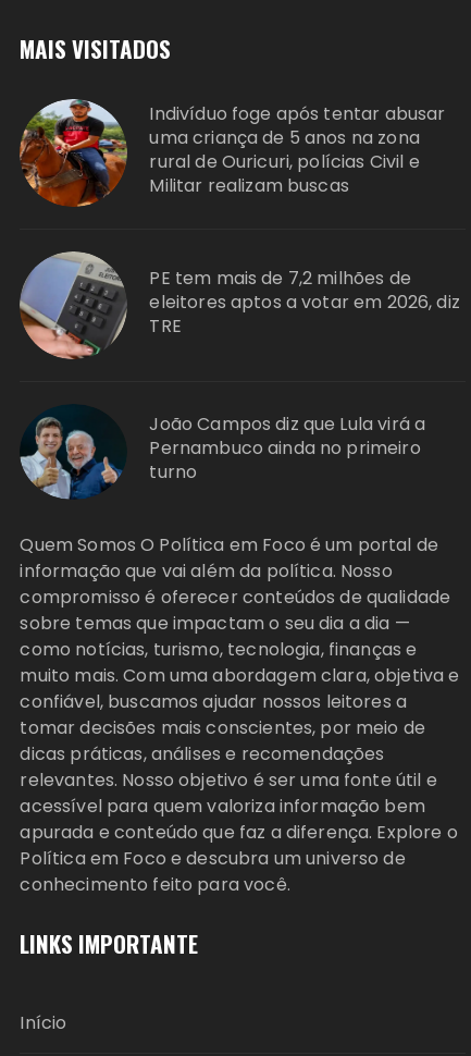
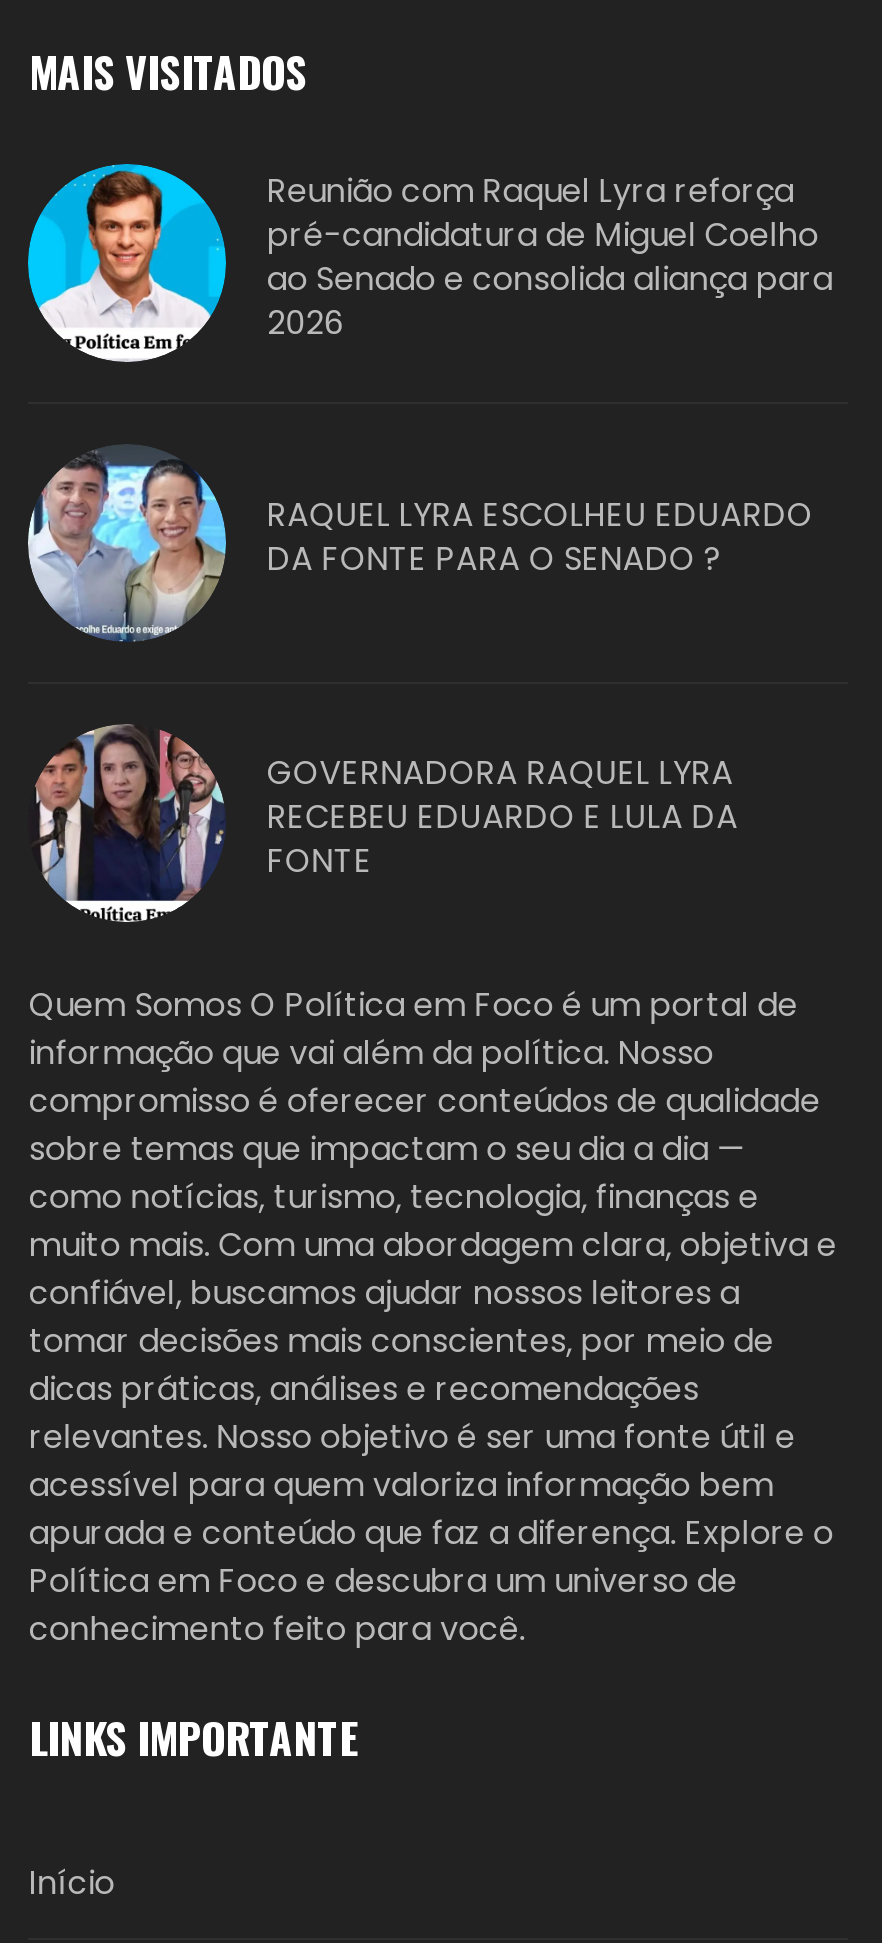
[18,98,445,208] [image] | Indivíduo foge após tentar abusar | uma criança de 5 anos na zona | rural de Ouricuri, polícias Civil e | Militar realizam buscas -> [26,162,833,364] [image] | Reunião com Raquel Lyra reforça | pré-candidatura de Miguel Coelho | ao Senado e consolida aliança para | 2026
[20,250,460,360] [image] | PE tem mais de 7,2 milhões de | eleitores aptos a votar em 2026, diz | TRE -> [28,444,813,642] [image] | RAQUEL LYRA ESCOLHEU EDUARDO | DA FONTE PARA O SENADO ?
[20,404,425,500] [image] | João Campos diz que Lula virá a | Pernambuco ainda no primeiro | turno -> [32,724,738,924] [image] | GOVERNADORA RAQUEL LYRA | RECEBEU EDUARDO E LULA DA | FONTE

